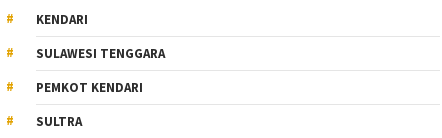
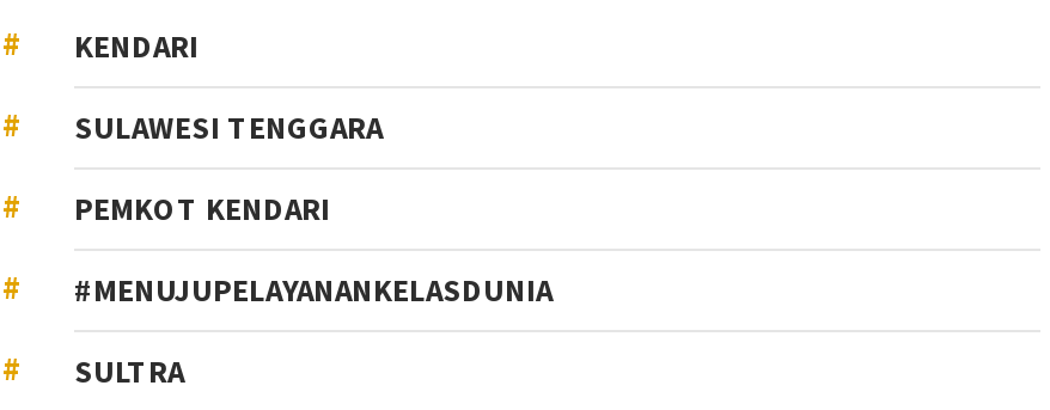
none -> [74,269,553,310] #MENUJUPELAYANANKELASDUNIA

